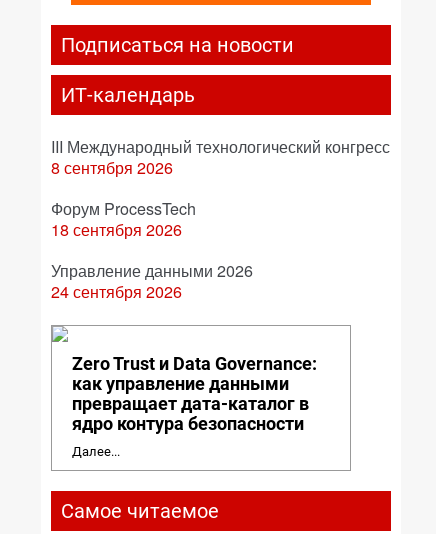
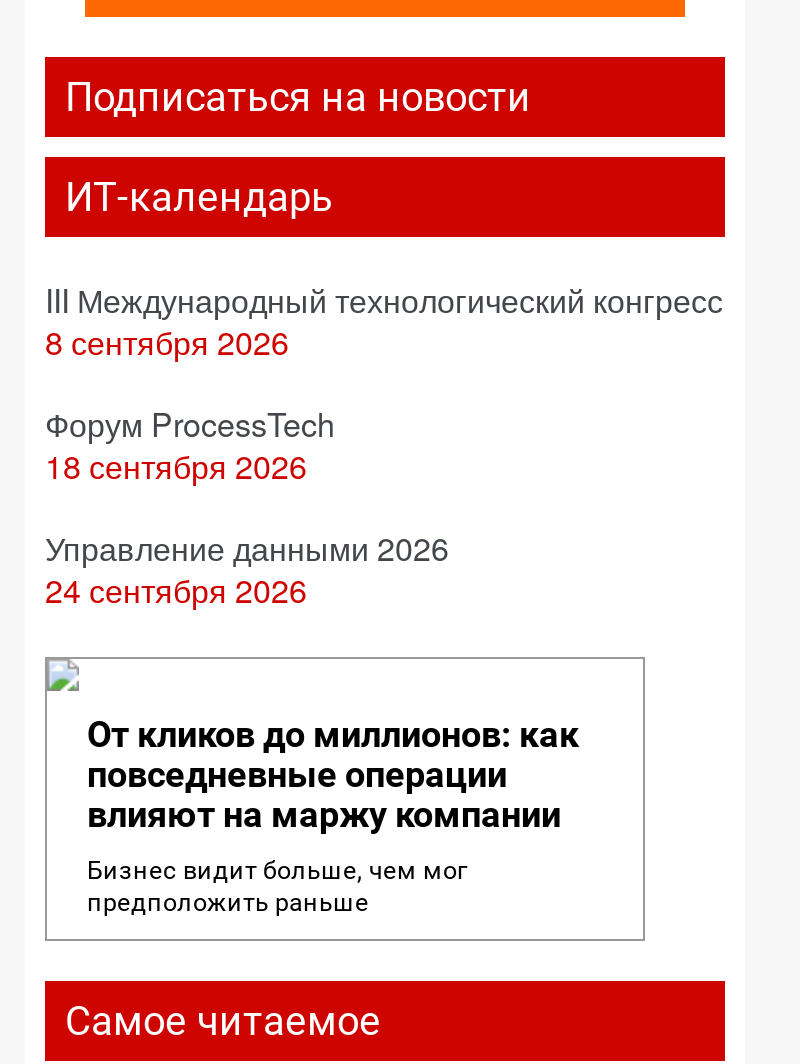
[72,353,317,434] Zero Trust и Data Governance: | как управление данными | превращает дата-каталог в | ядро контура безопасности -> [87,712,579,834] От кликов до миллионов: как | повседневные операции | влияют на маржу компании
[72,444,120,459] Далее... -> [87,854,467,916] Бизнес видит больше, чем мог | предположить раньше

